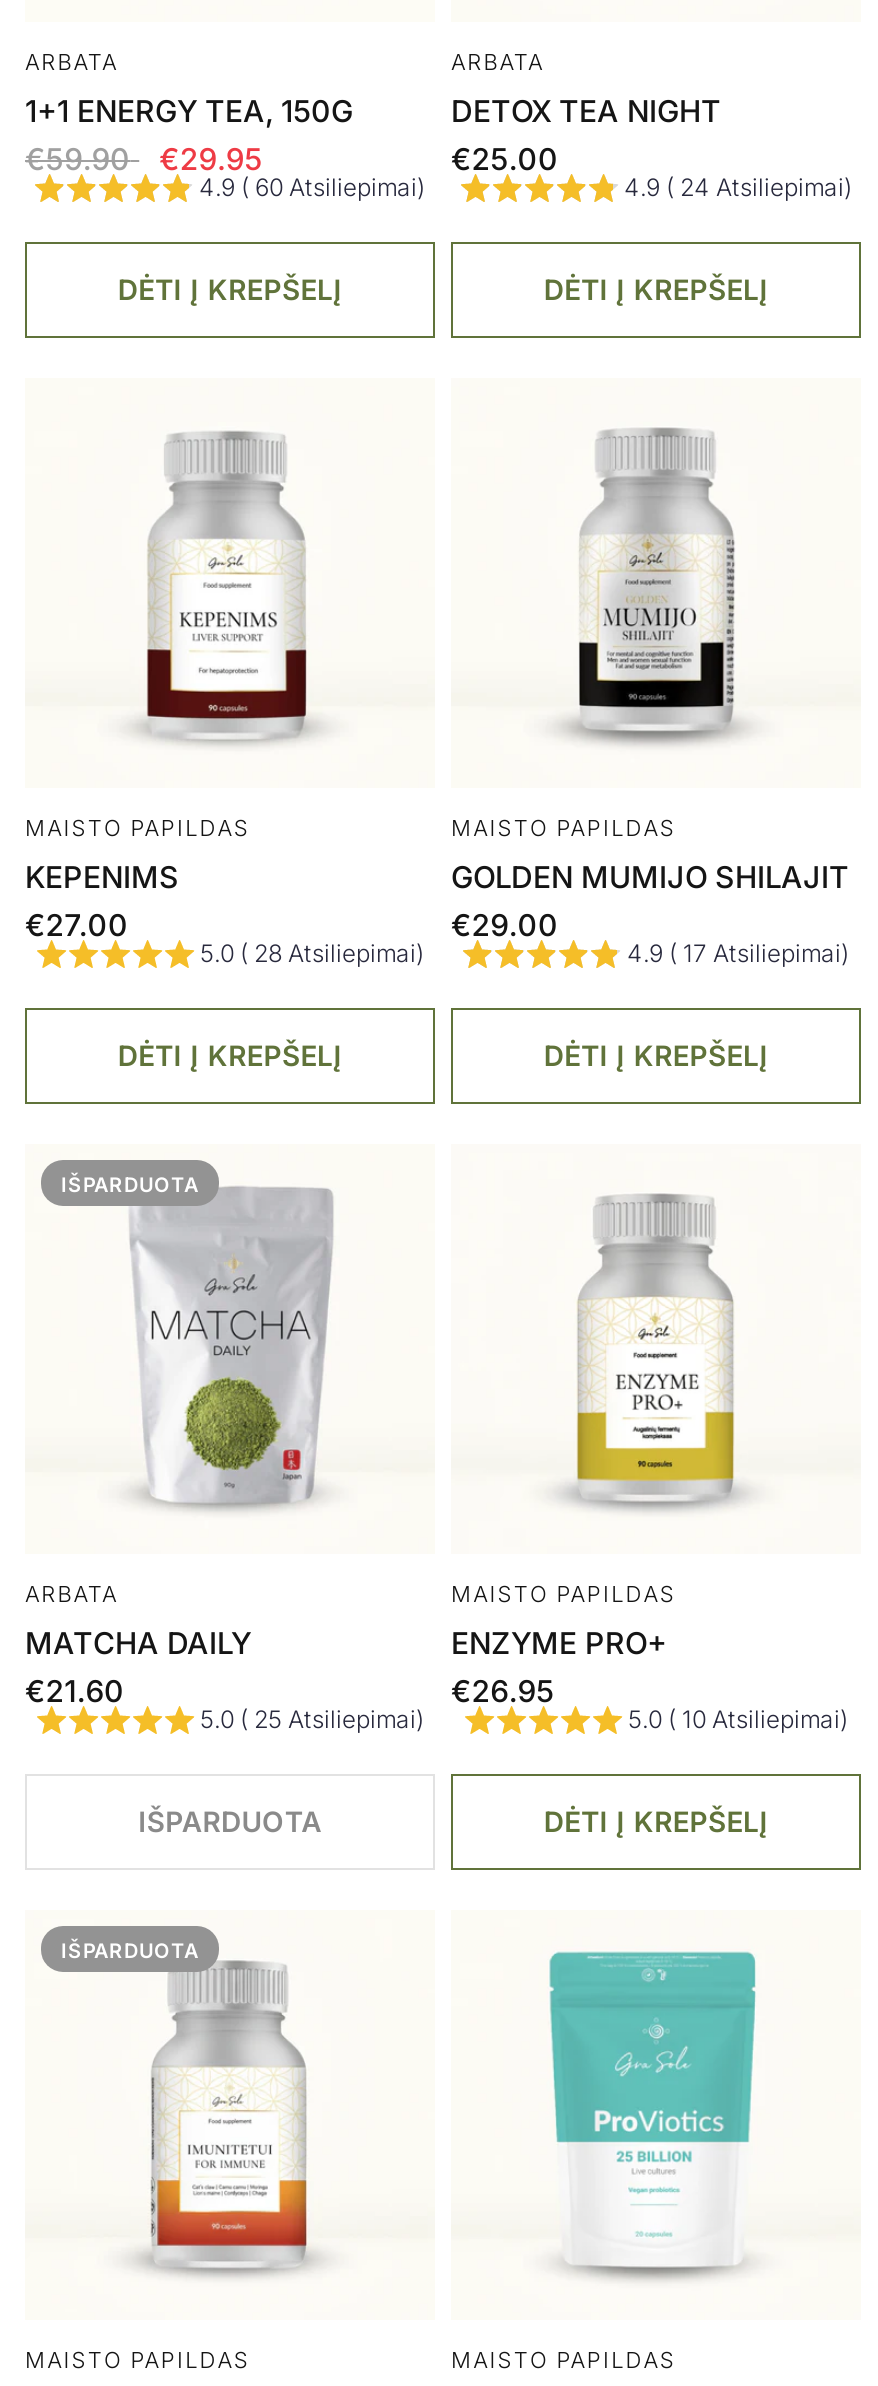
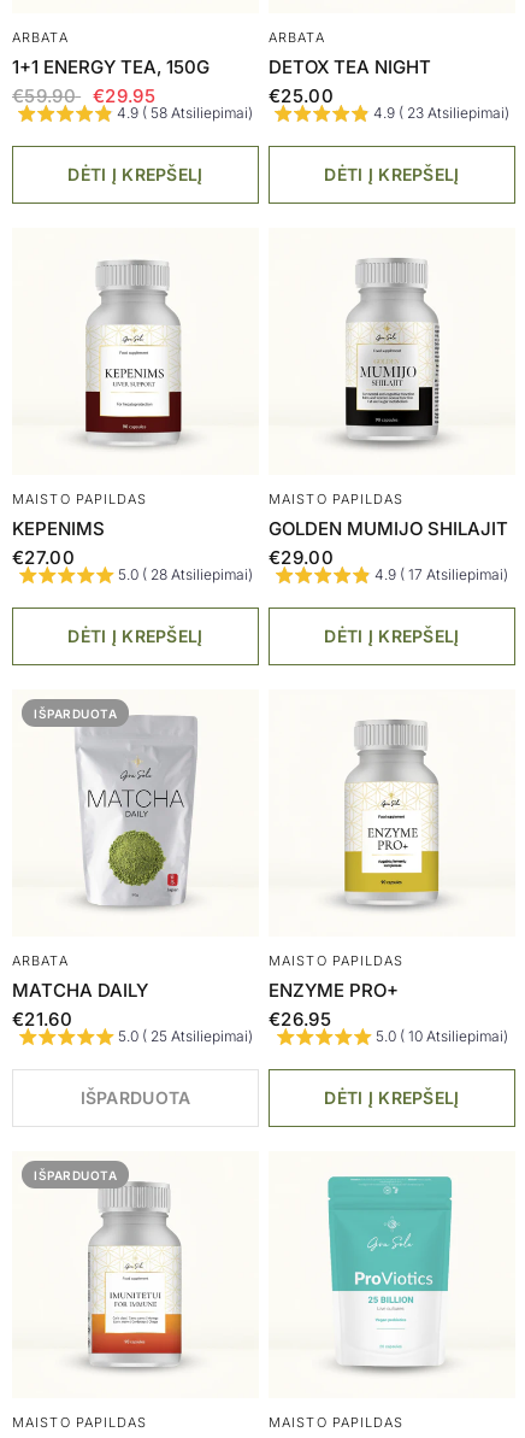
[199,173,425,203] 4.9 ( 60 Atsiliepimai) -> [117,104,253,122] 4.9 ( 58 Atsiliepimai)
[624,173,852,203] 4.9 ( 24 Atsiliepimai) -> [373,104,509,122] 4.9 ( 23 Atsiliepimai)

